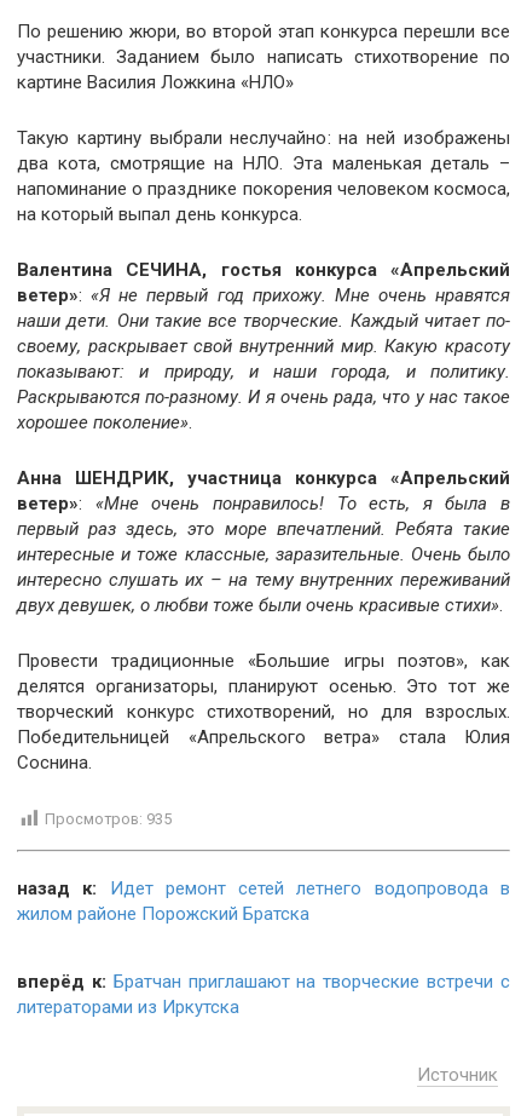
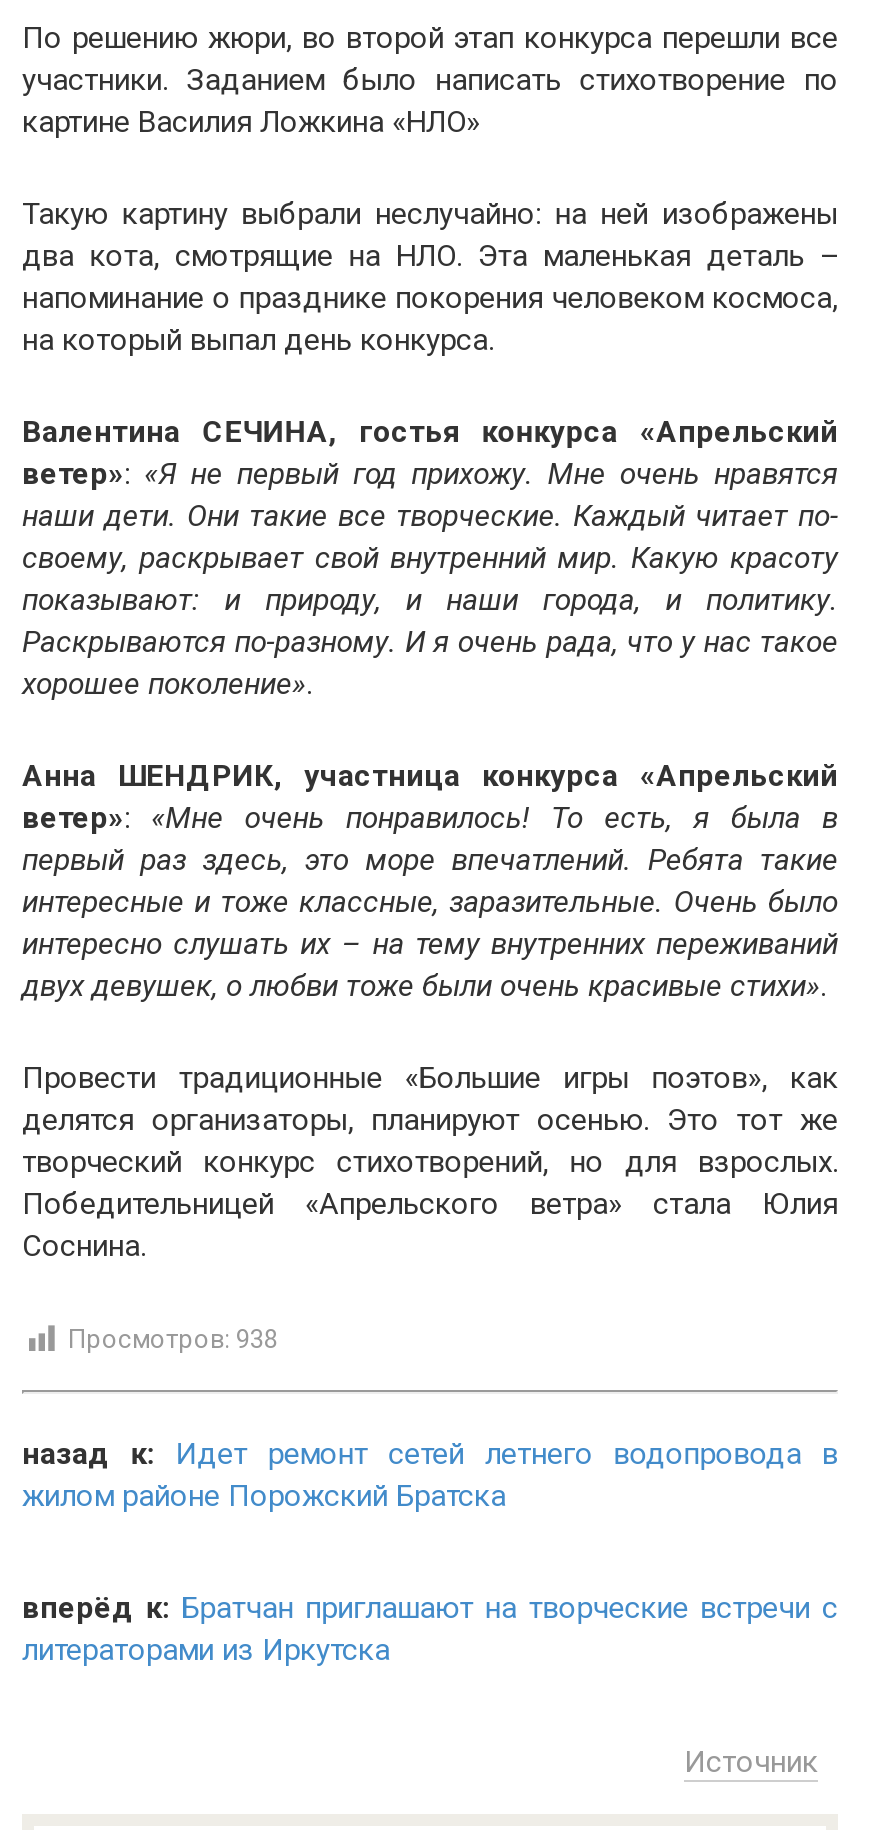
[45,810,172,828] Просмотров: 935 -> [68,1324,278,1354] Просмотров: 938

